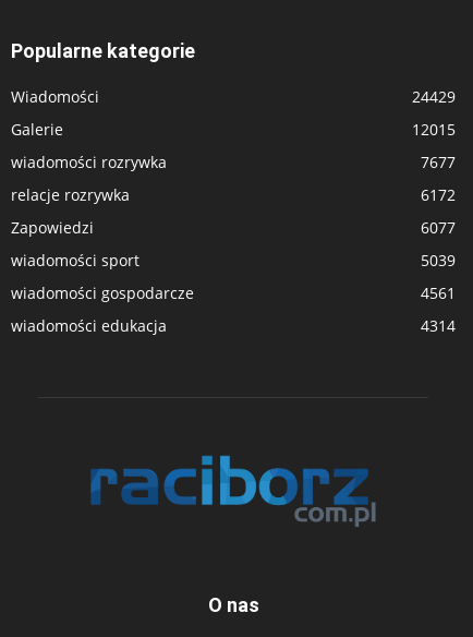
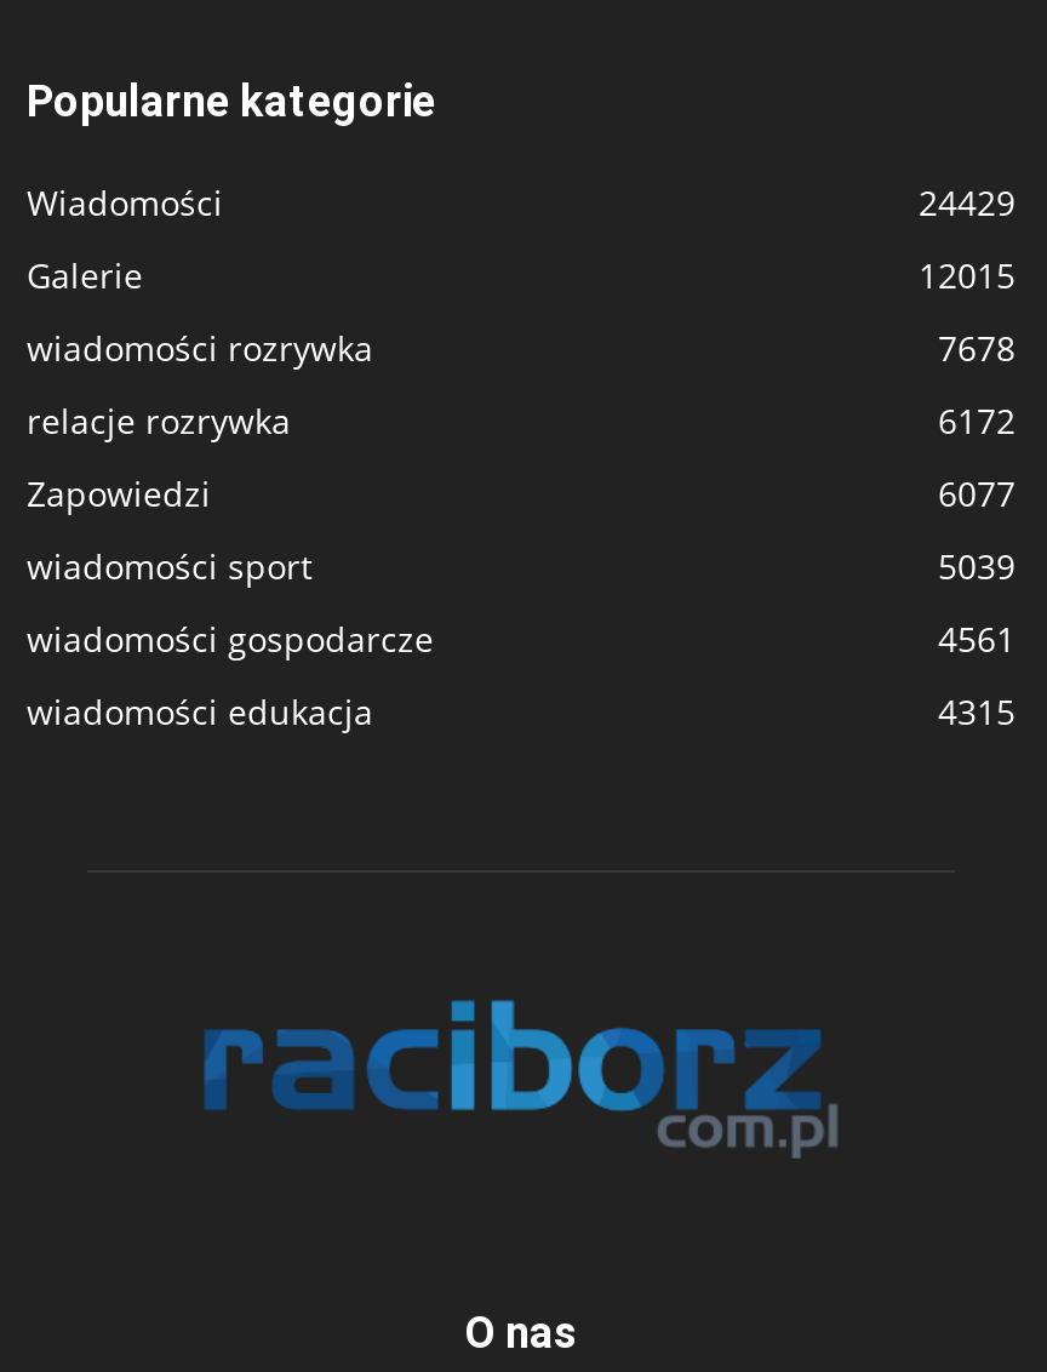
[421,152,456,172] 7677 -> [938,325,1015,371] 7678
[421,315,456,336] 4314 -> [938,688,1015,734] 4315

